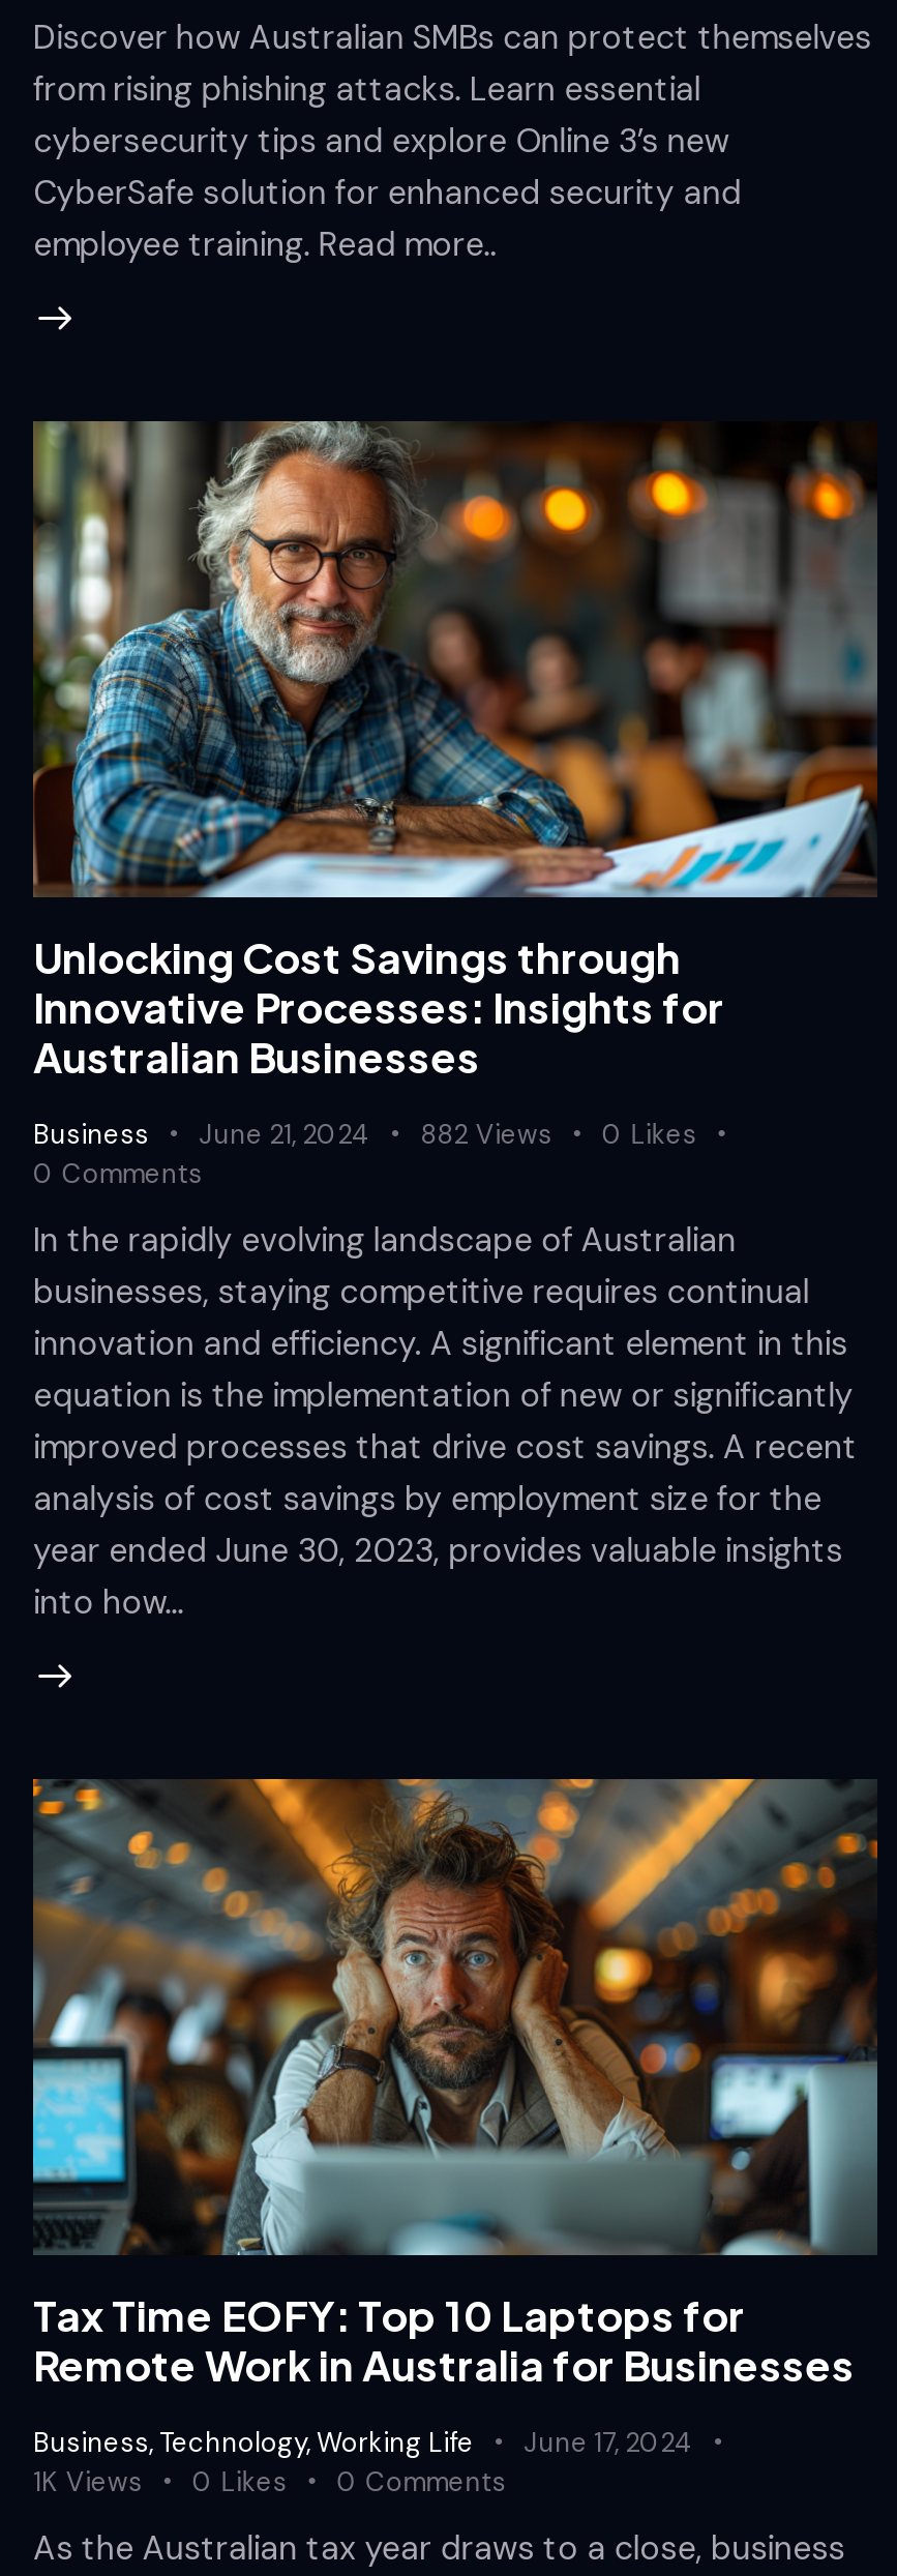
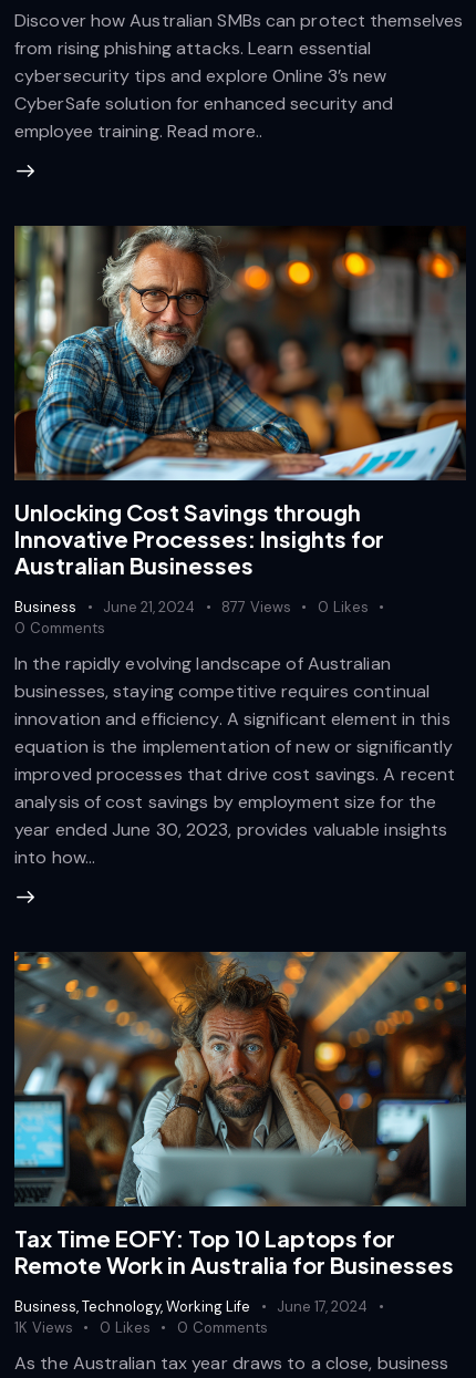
[420,1117,552,1153] 882 Views -> [221,598,291,617] 877 Views

